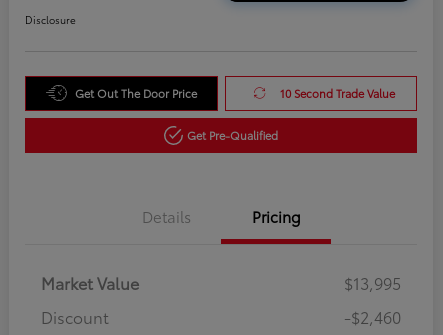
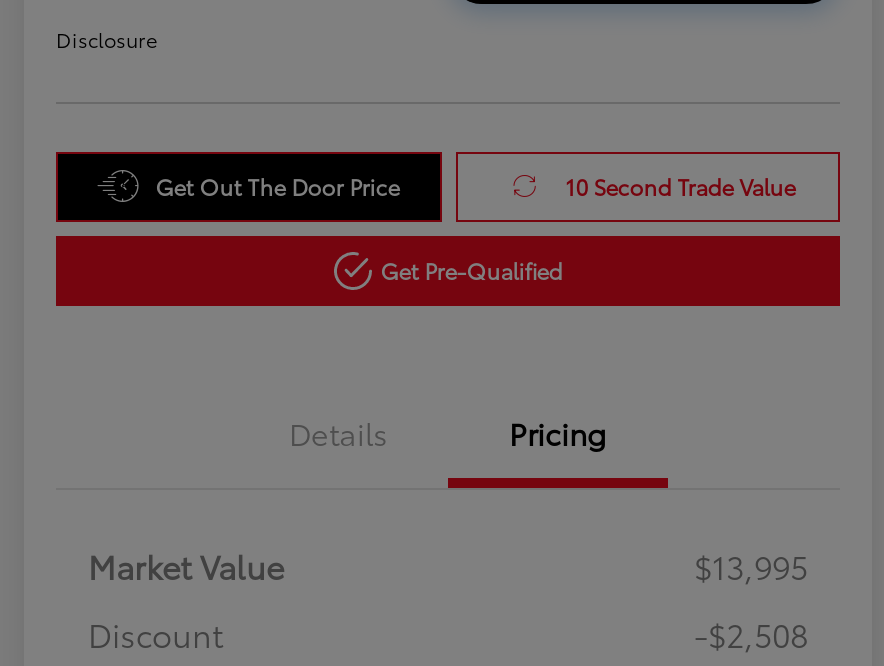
[344,305,401,328] -$2,460 -> [694,610,808,656] -$2,508

